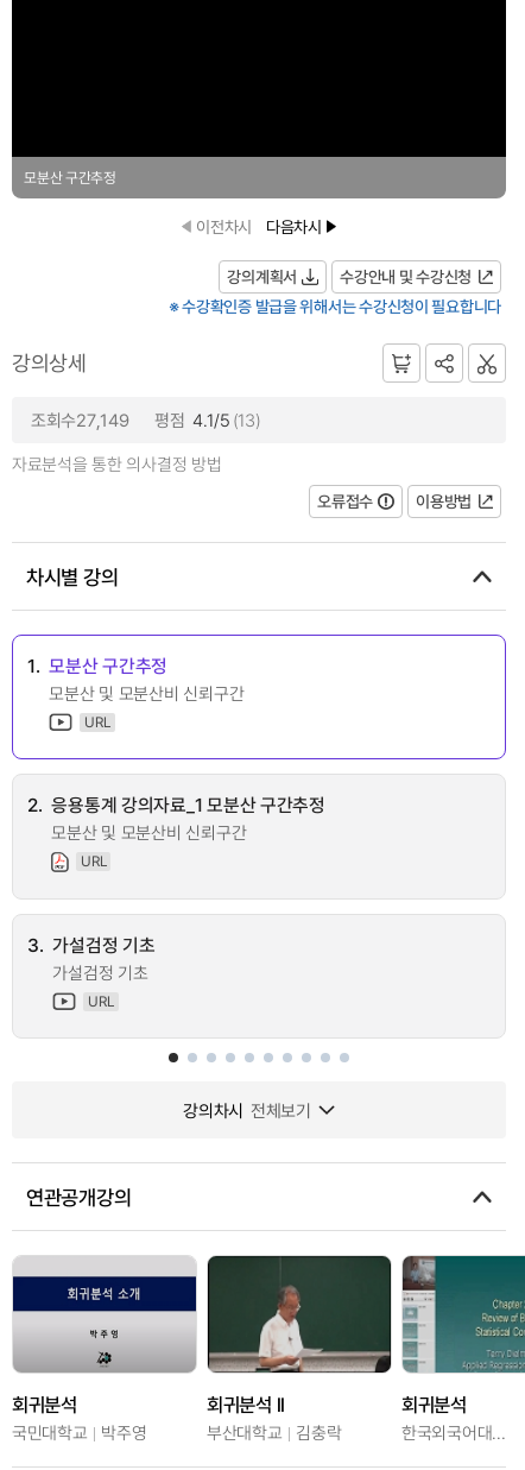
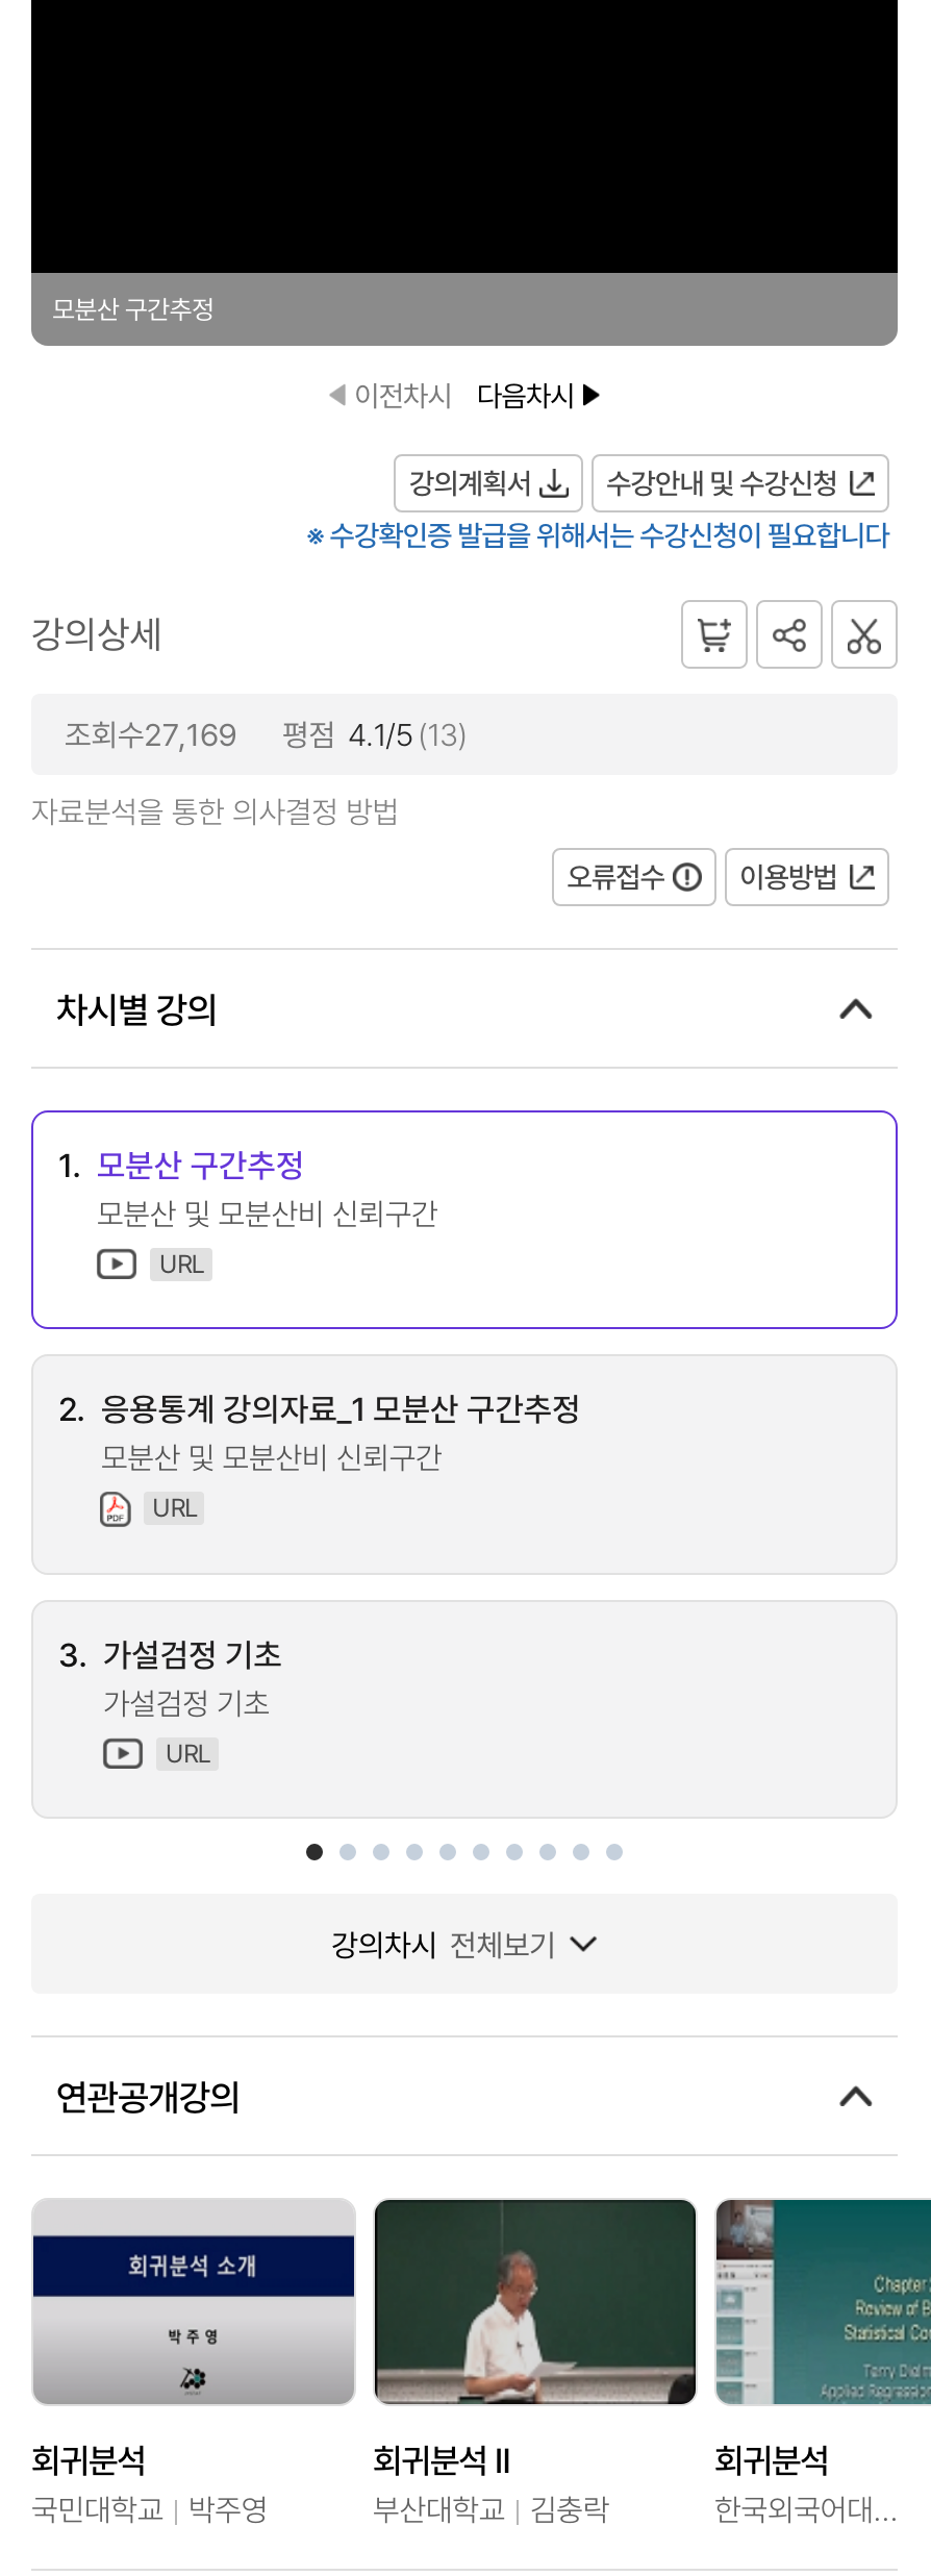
[31,407,261,431] 조회수27,149 평점 4.1/5 (13) -> [65,712,467,754] 조회수27,169 평점 4.1/5 (13)

